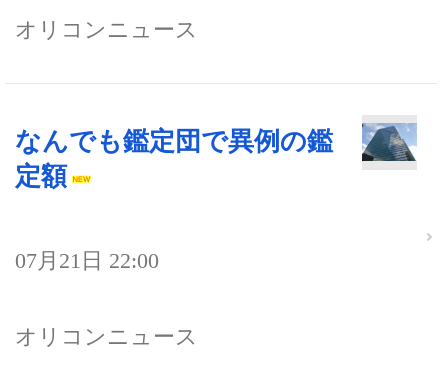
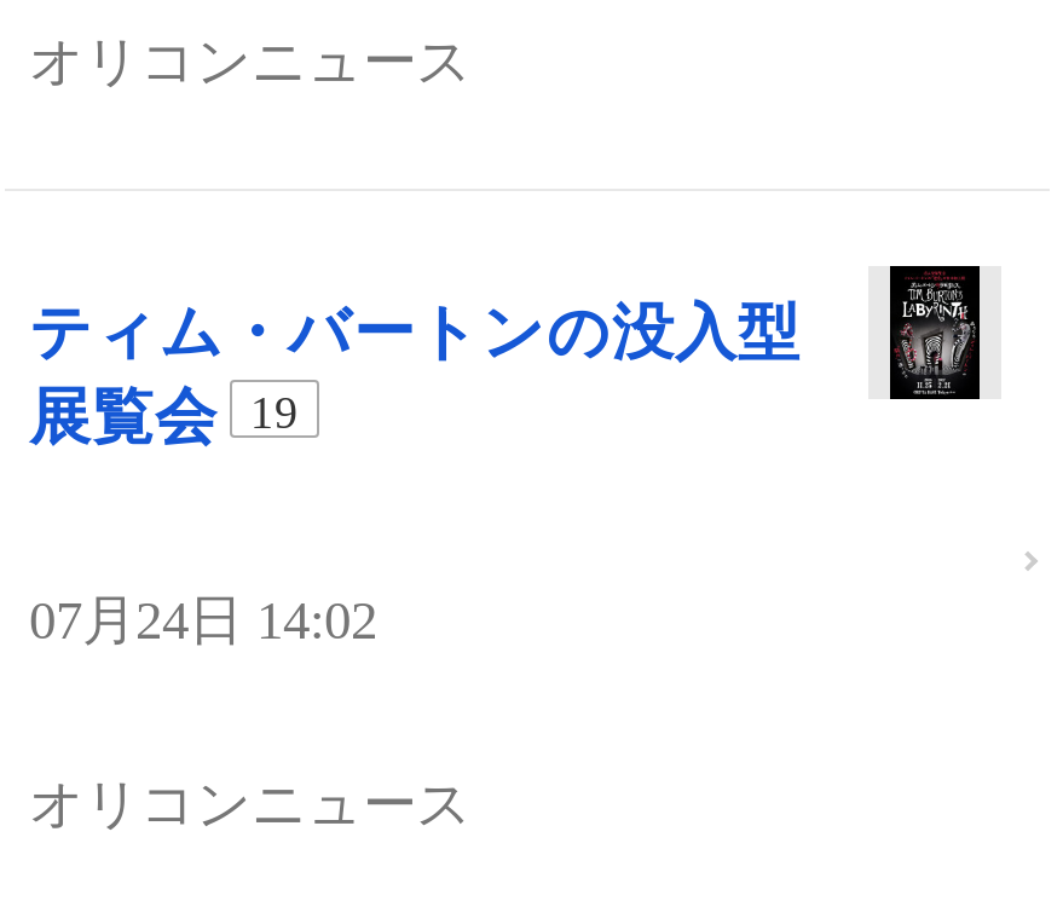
[15,114,417,191] [image] | なんでも鑑定団で異例の鑑 | 定額 -> [29,262,999,452] [image] | ティム・バートンの没入型 | 展覧会 | 19
[15,248,159,273] 07月21日 22:00 -> [29,590,377,650] 07月24日 14:02

